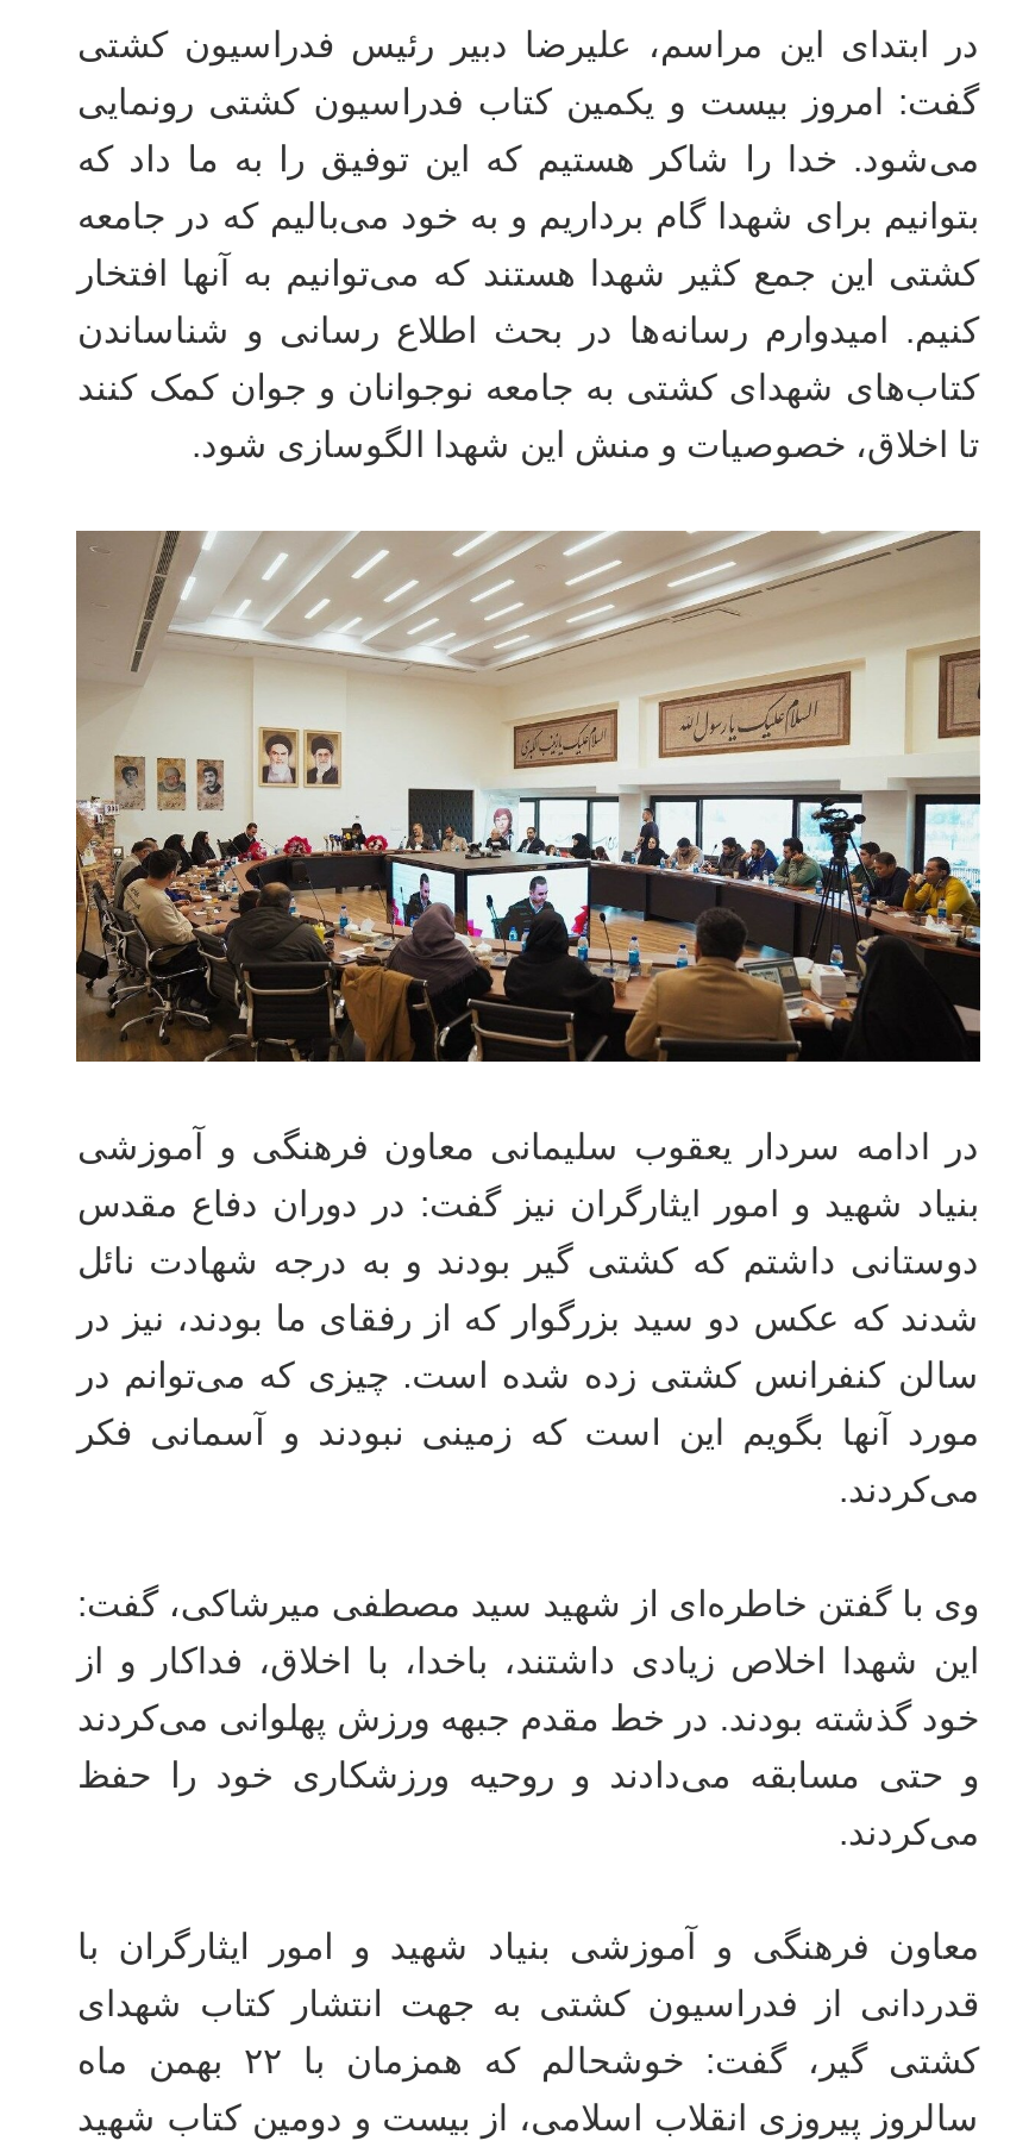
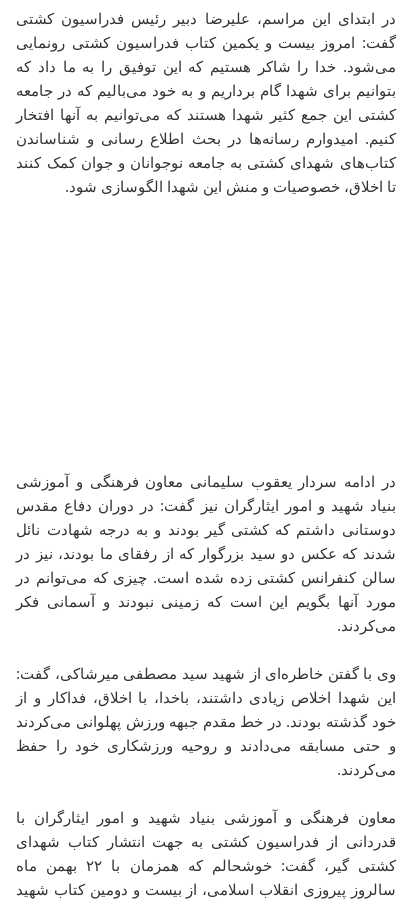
[74,528,983,1064] [image] -> none

